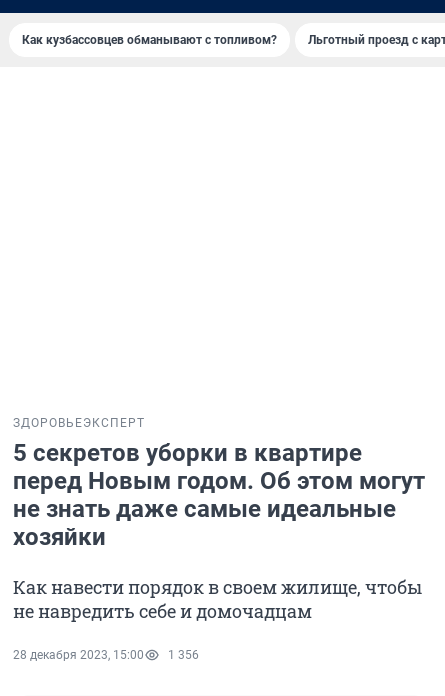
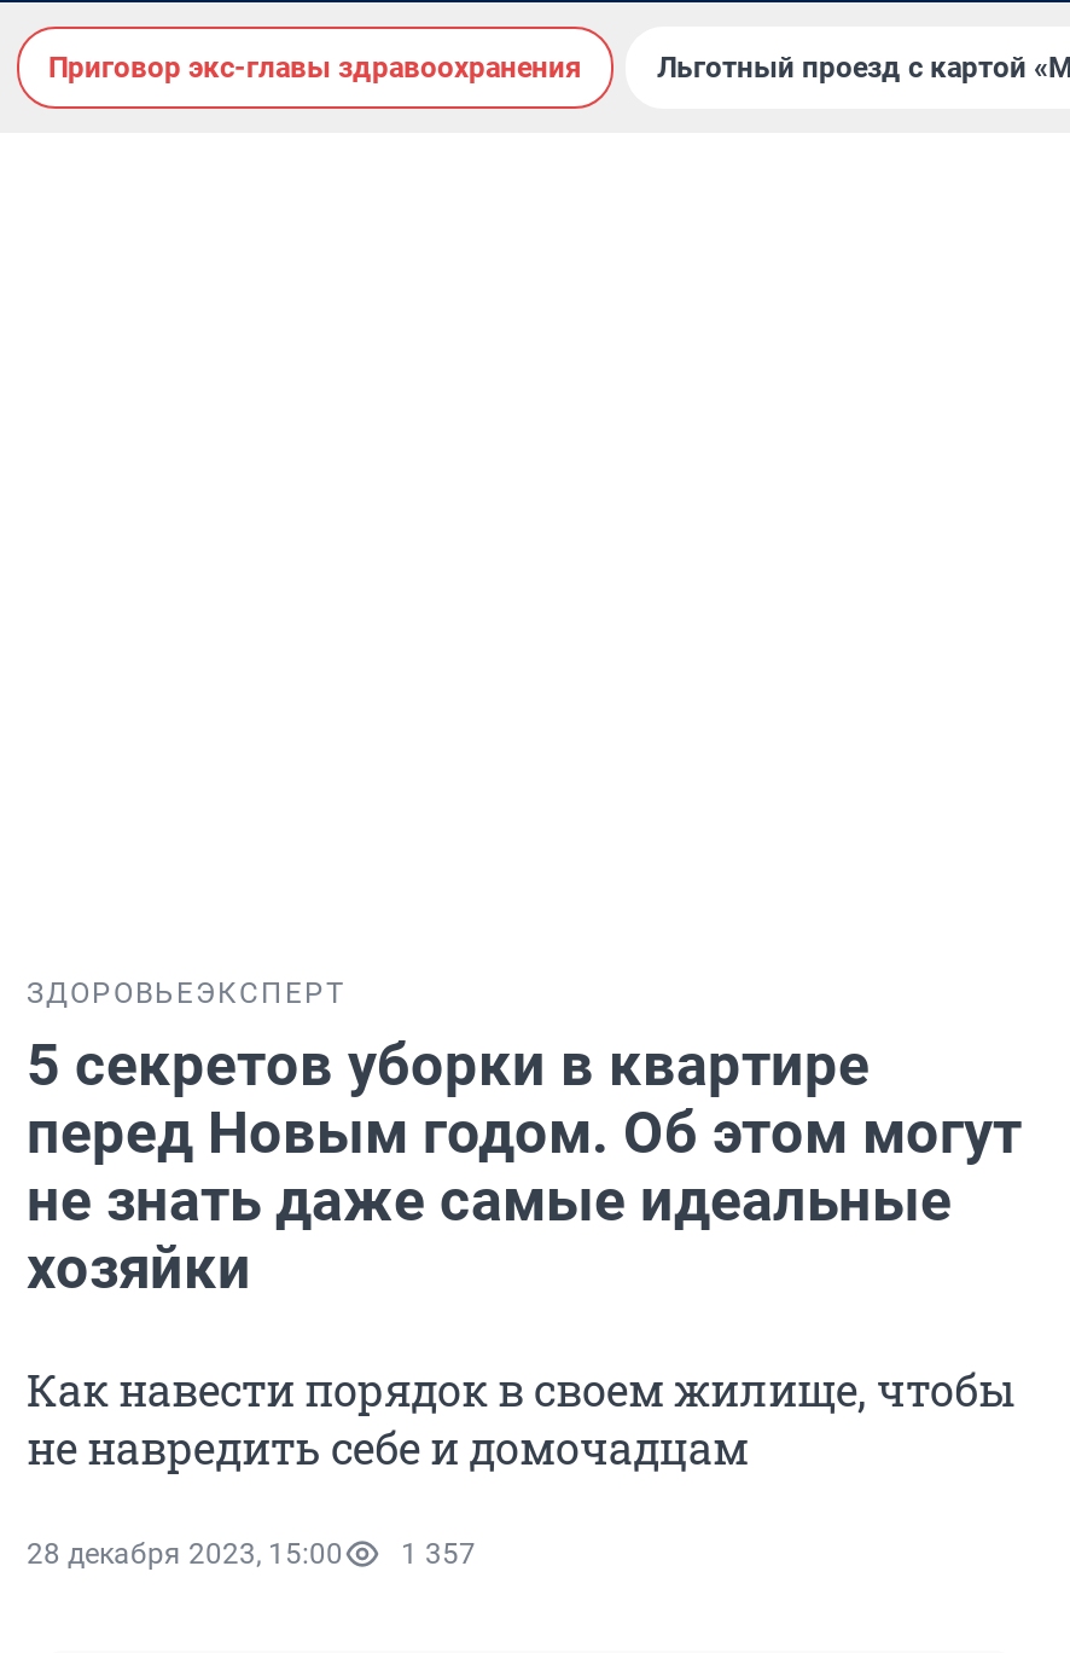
[22,33,277,47] Как кузбассовцев обманывают с топливом? -> [48,51,582,85] Приговор экс-главы здравоохранения
[13,648,199,662] 28 декабря 2023, 15:00 1 356 -> [27,1537,476,1571] 28 декабря 2023, 15:00 1 357

